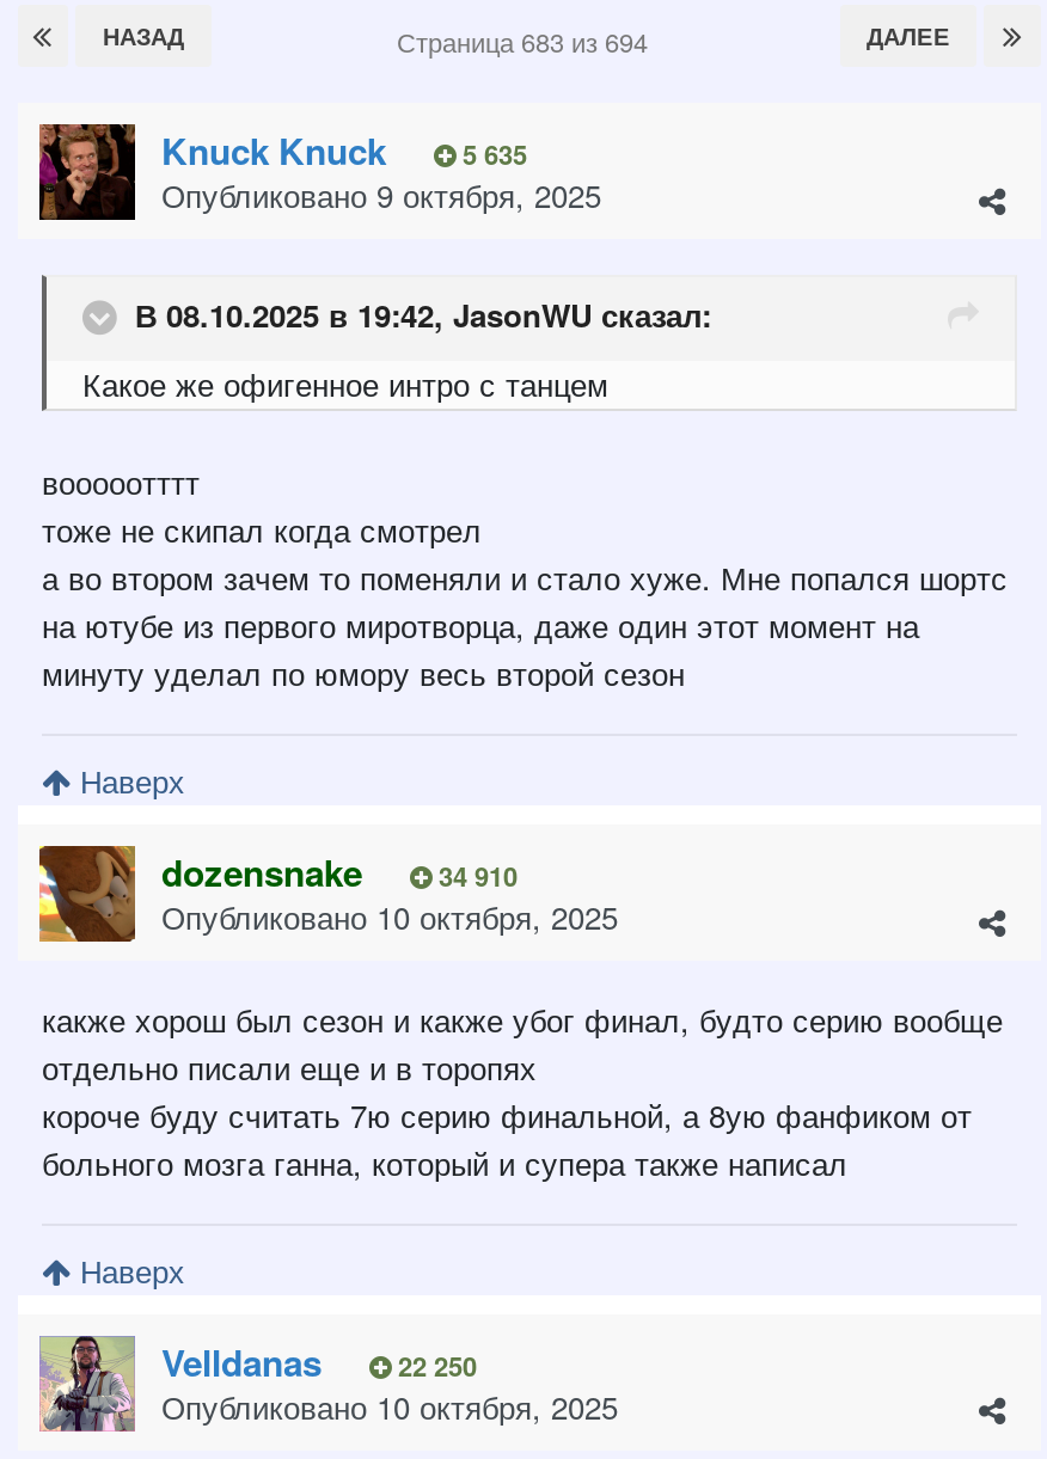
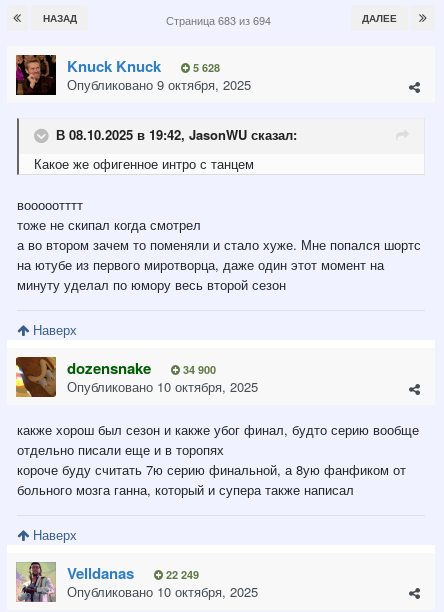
[161,125,527,178] Knuck Knuck 5 635 -> [67,55,220,77] Knuck Knuck 5 628
[161,846,518,899] dozensnake 34 910 -> [67,357,216,379] dozensnake 34 900
[161,1335,477,1388] Velldanas 22 250 -> [67,562,199,584] Velldanas 22 249

